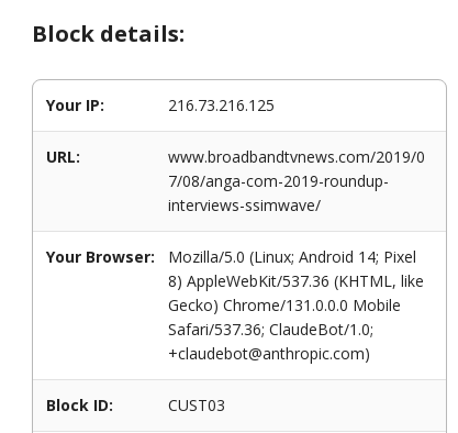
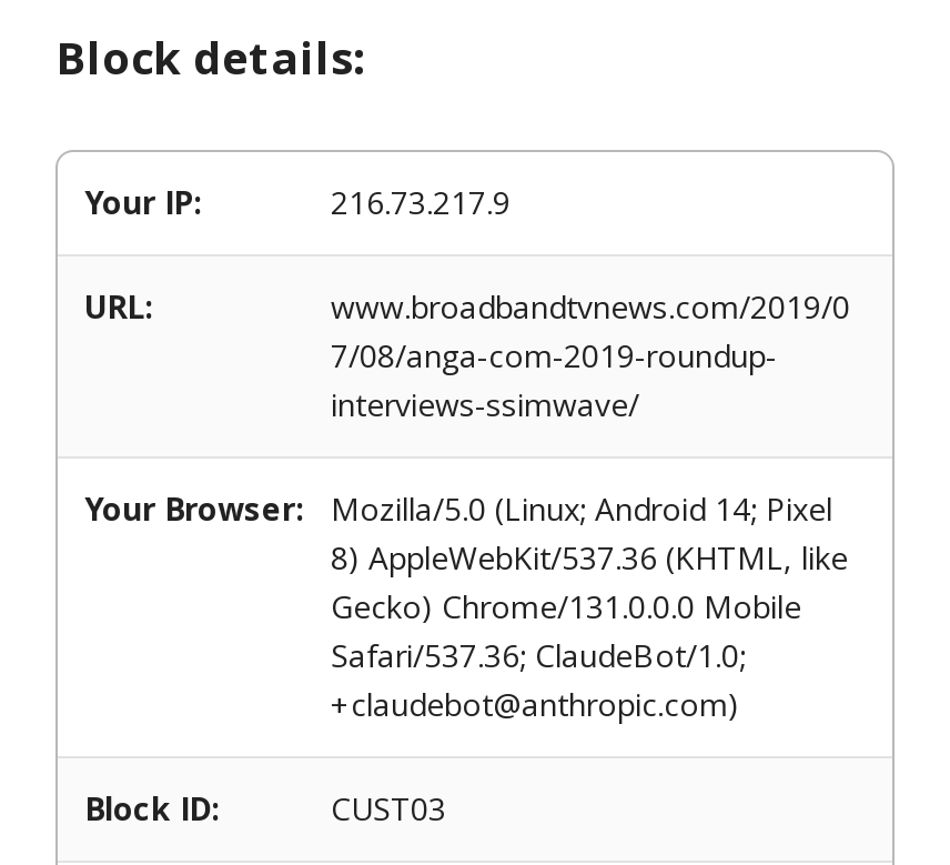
[168,95,275,115] 216.73.216.125 -> [331,181,511,223] 216.73.217.9

